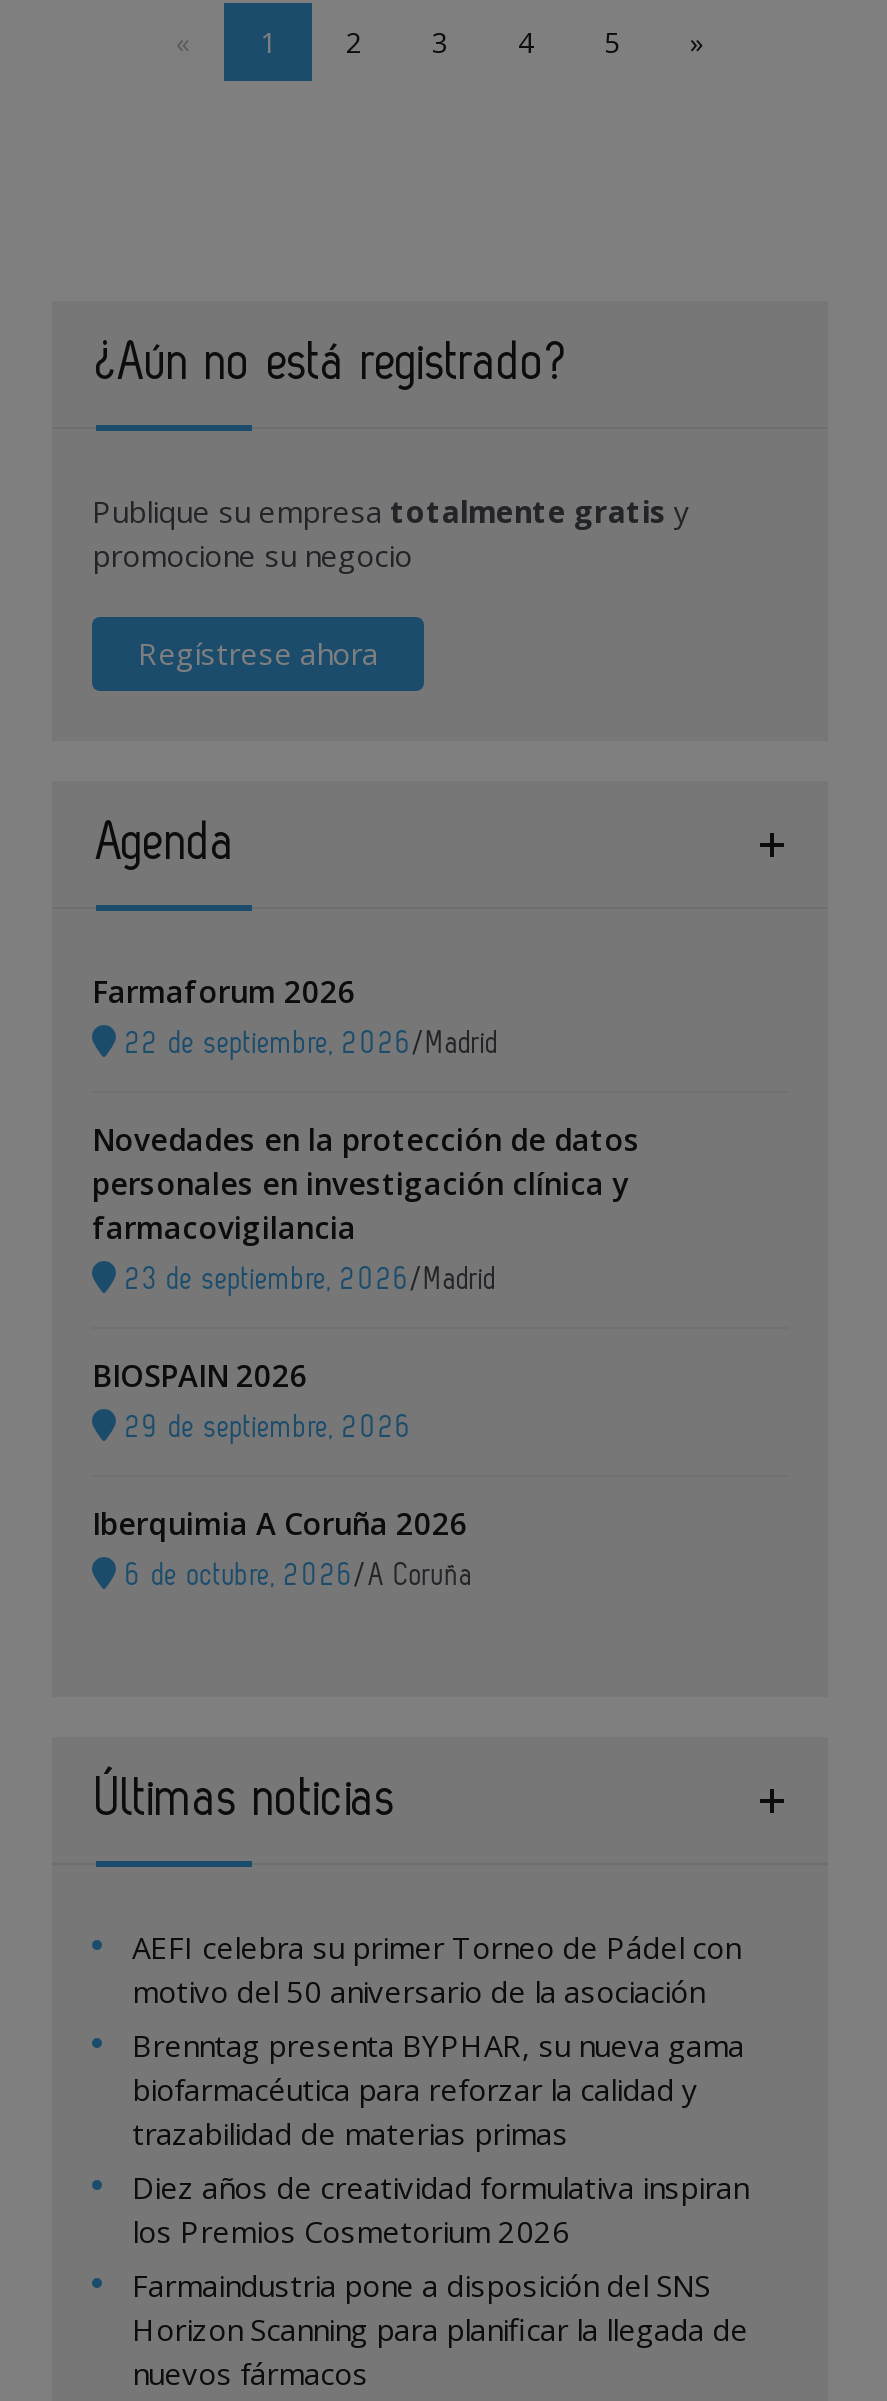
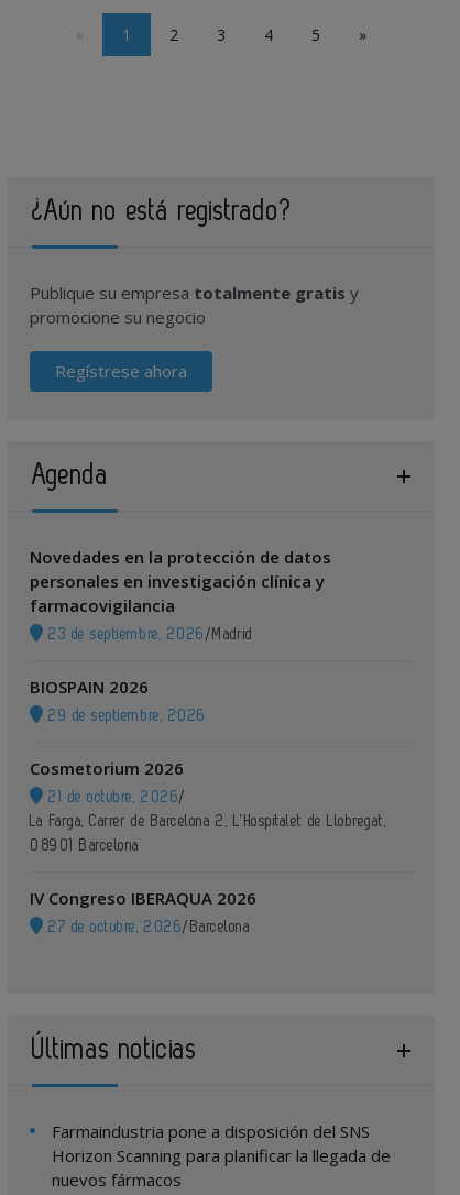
[92,971,499,1059] Farmaforum 2026 | 22 de septiembre, 2026/Madrid -> none
[92,1503,473,1591] Iberquimia A Coruña 2026 | 6 de octubre, 2026 /A Coruña -> [30,757,387,935] Cosmetorium 2026 | 21 de octubre, 2026/ | La Farga, Carrer de Barcelona 2, L’Hospitalet de Llobregat, | 08901 Barcelona | IV Congreso IBERAQUA 2026 | 27 de octubre, 2026/ Barcelona
moved [96,1775,396,1823] -> [32,1037,197,1063]: Últimas noticias
[132,1927,748,2251] AEFI celebra su primer Torneo de Pádel con | motivo del 50 aniversario de la asociación | Brenntag presenta BYPHAR, su nueva gama | biofarmacéutica para reforzar la calidad y | trazabilidad de materias primas | Diez años de creatividad formulativa inspiran | los Premios Cosmetorium 2026 -> none

